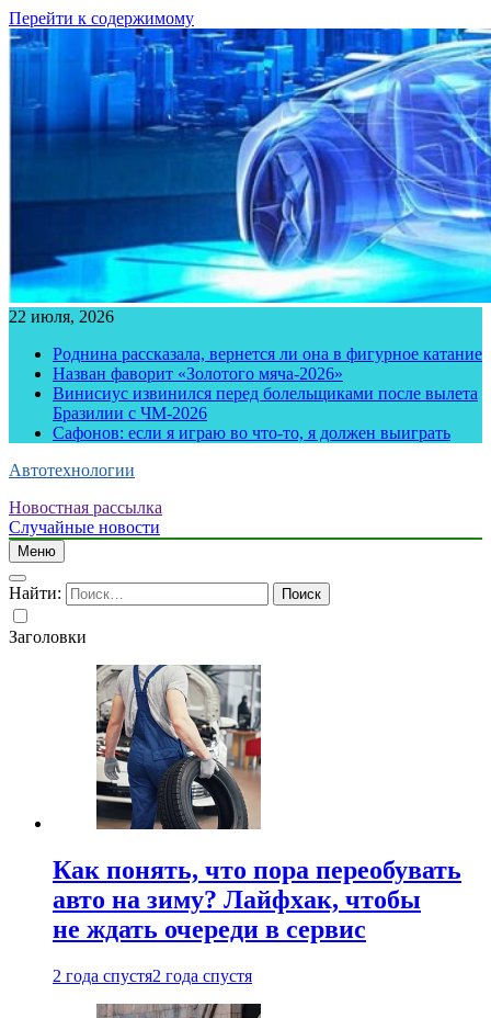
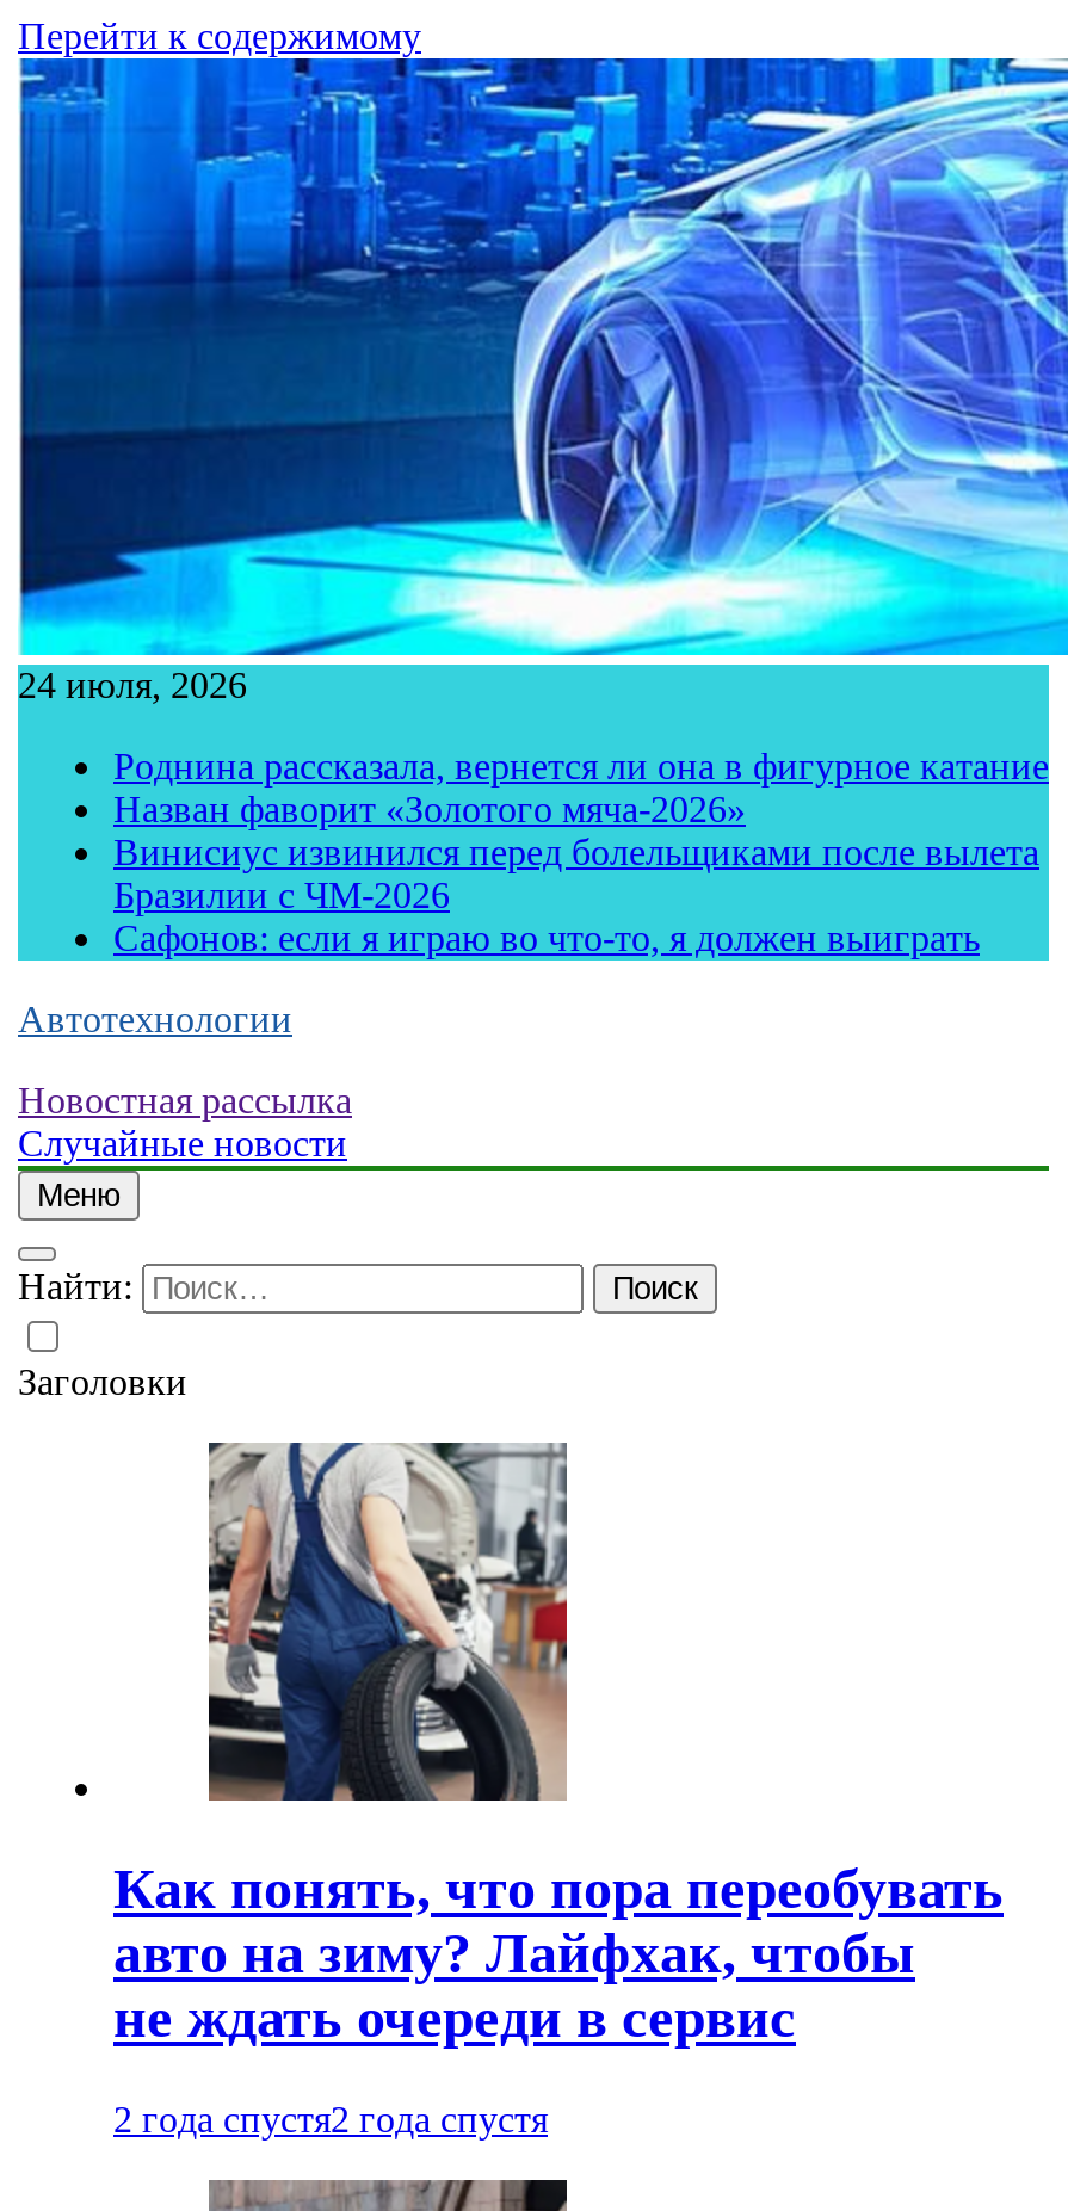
[9,307,114,326] 22 июля, 2026 -> [18,665,247,705] 24 июля, 2026

